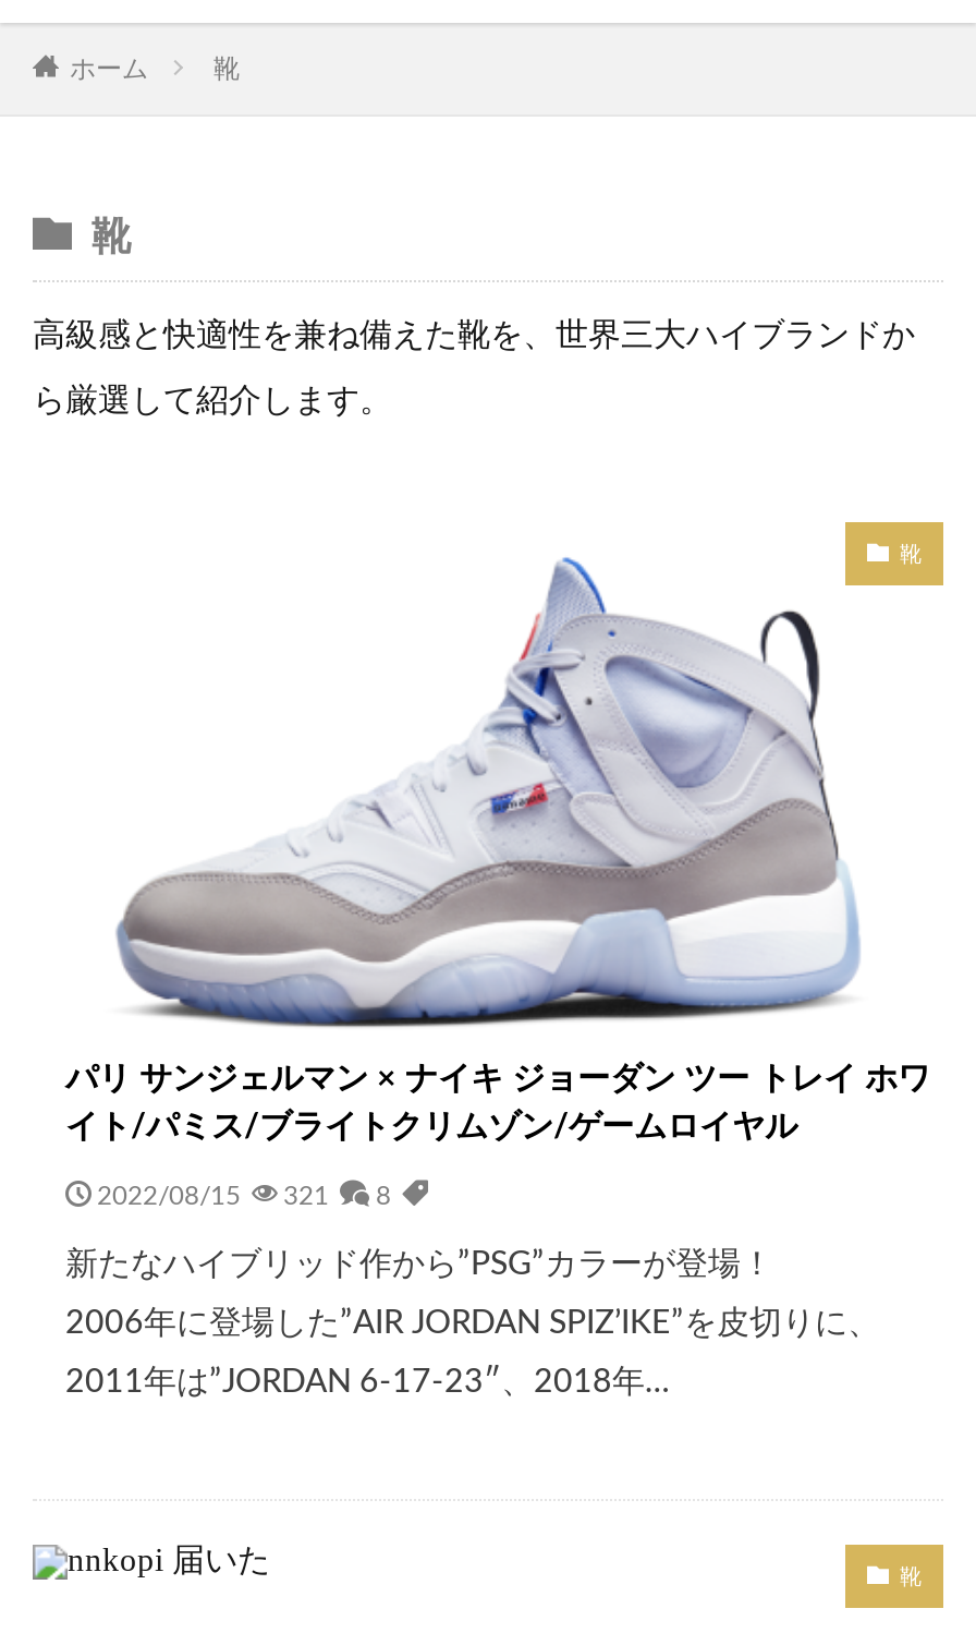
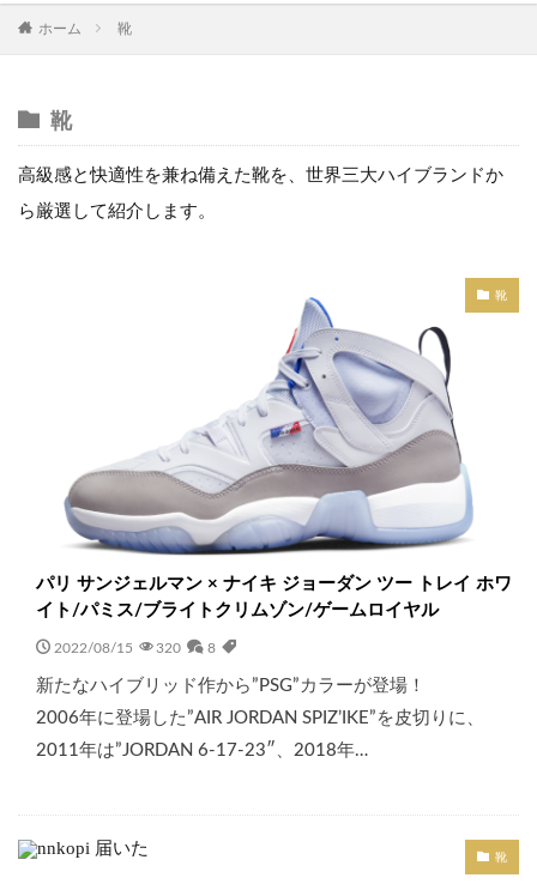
[97,1181,391,1207] 2022/08/15 321 8 -> [53,640,215,654] 2022/08/15 320 8

